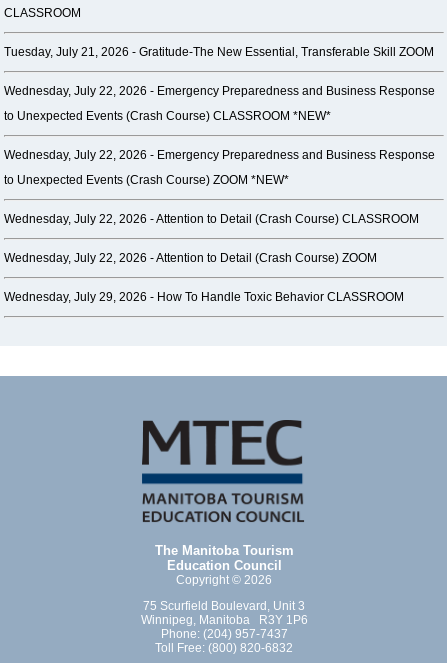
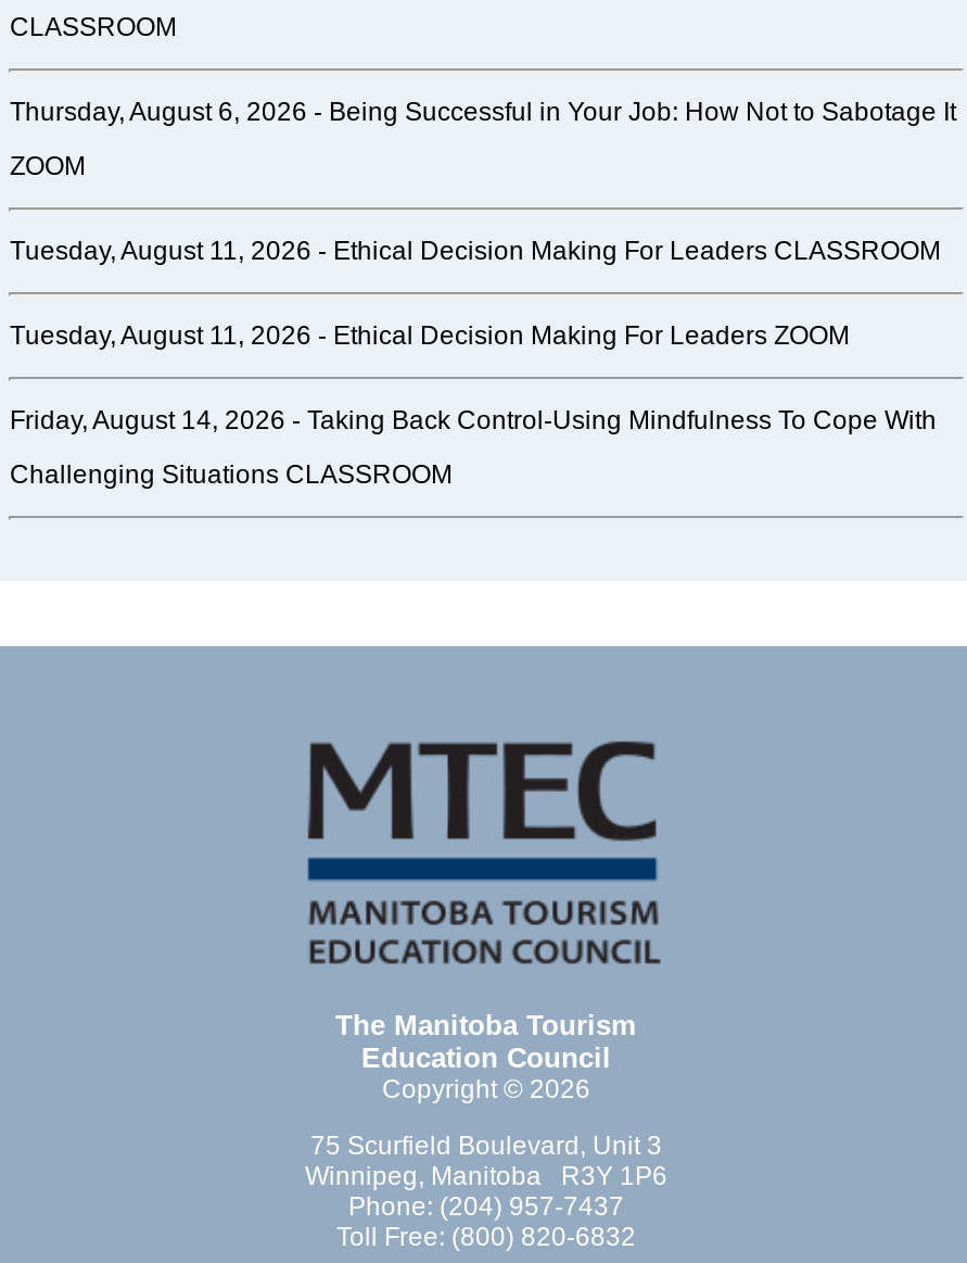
[4,45,435,304] Tuesday, July 21, 2026 - Gratitude-The New Essential, Transferable Skill ZOOM | Wednesday, July 22, 2026 - Emergency Preparedness and Business Response | to Unexpected Events (Crash Course) CLASSROOM *NEW* | Wednesday, July 22, 2026 - Emergency Preparedness and Business Response | to Unexpected Events (Crash Course) ZOOM *NEW* | Wednesday, July 22, 2026 -Attention to Detail (Crash Course) CLASSROOM | Wednesday, July 22, 2026 -Attention to Detail (Crash Course) ZOOM | Wednesday, July 29, 2026 - How To Handle Toxic Behavior CLASSROOM -> [10,97,956,490] Thursday, August 6, 2026 - Being Successful in Your Job: How Not to Sabotage It | ZOOM | Tuesday, August 11, 2026 - Ethical Decision Making For Leaders CLASSROOM | Tuesday, August 11, 2026 - Ethical Decision Making For Leaders ZOOM | Friday, August 14, 2026 - Taking Back Control-Using Mindfulness To Cope With | Challenging Situations CLASSROOM

